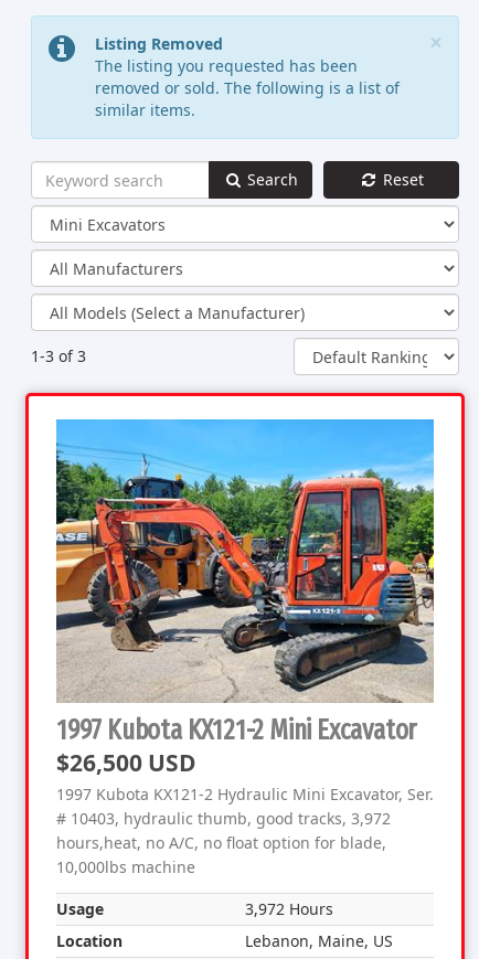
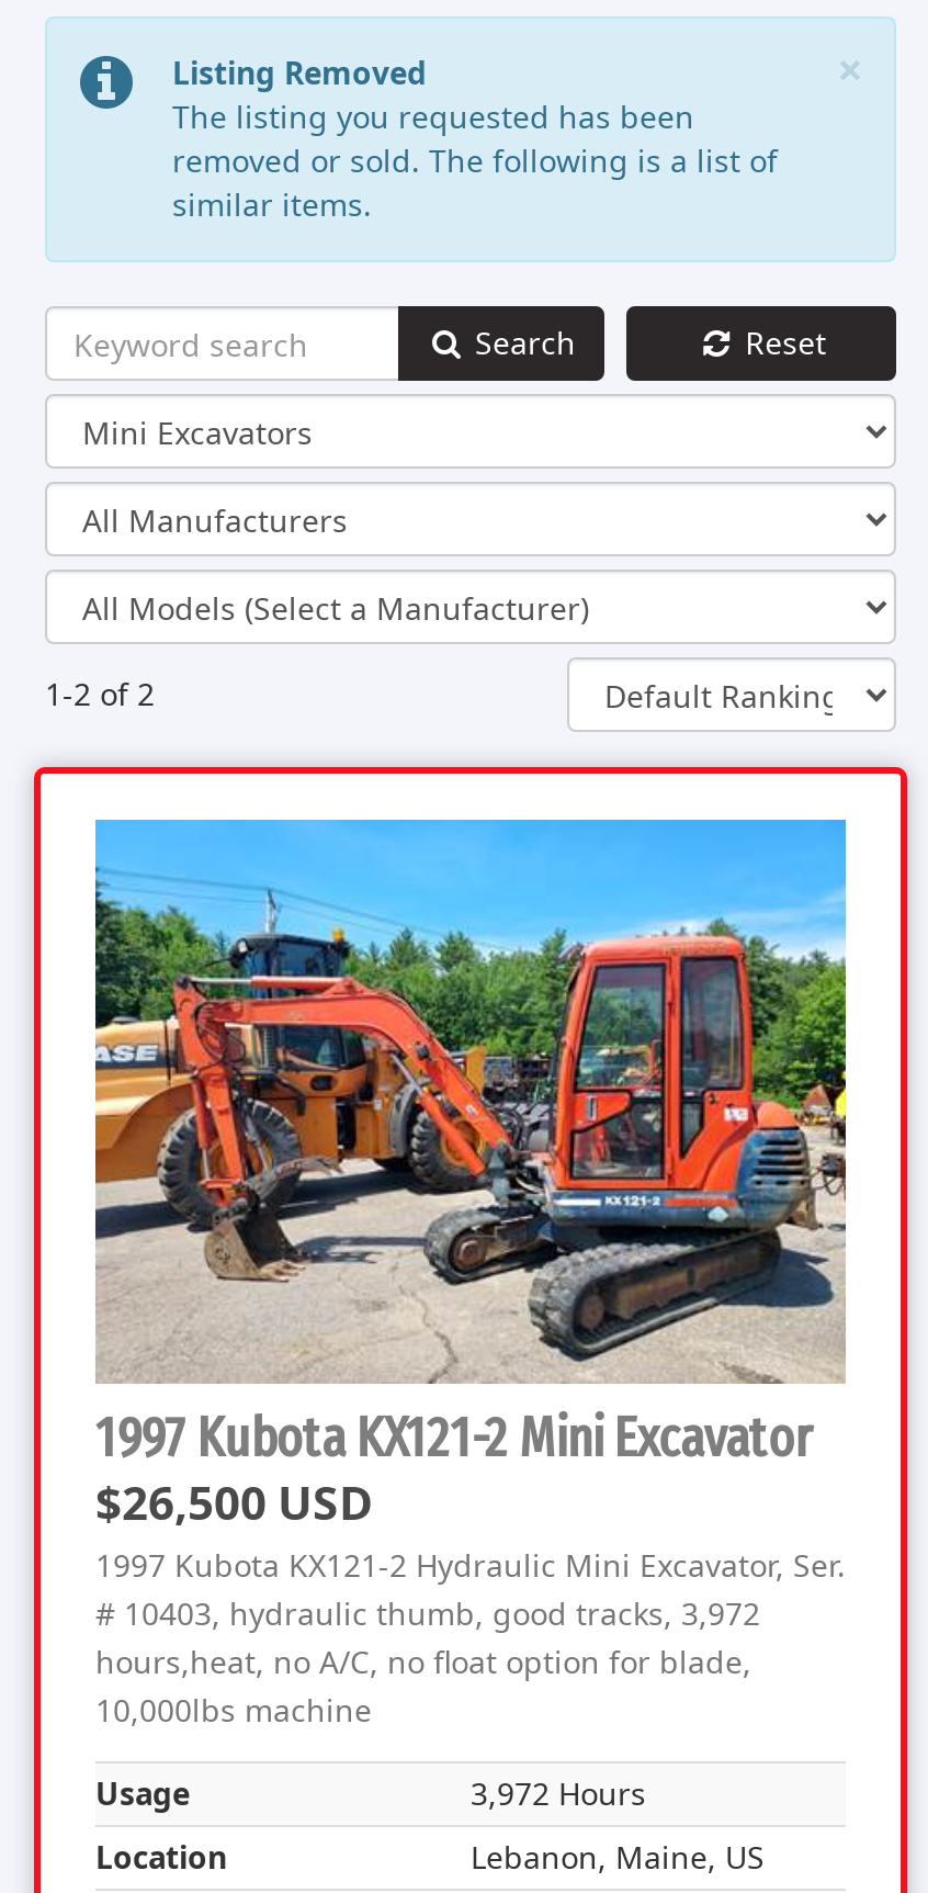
[31,345,86,366] 1-3 of 3 -> [45,673,155,714] 1-2 of 2

